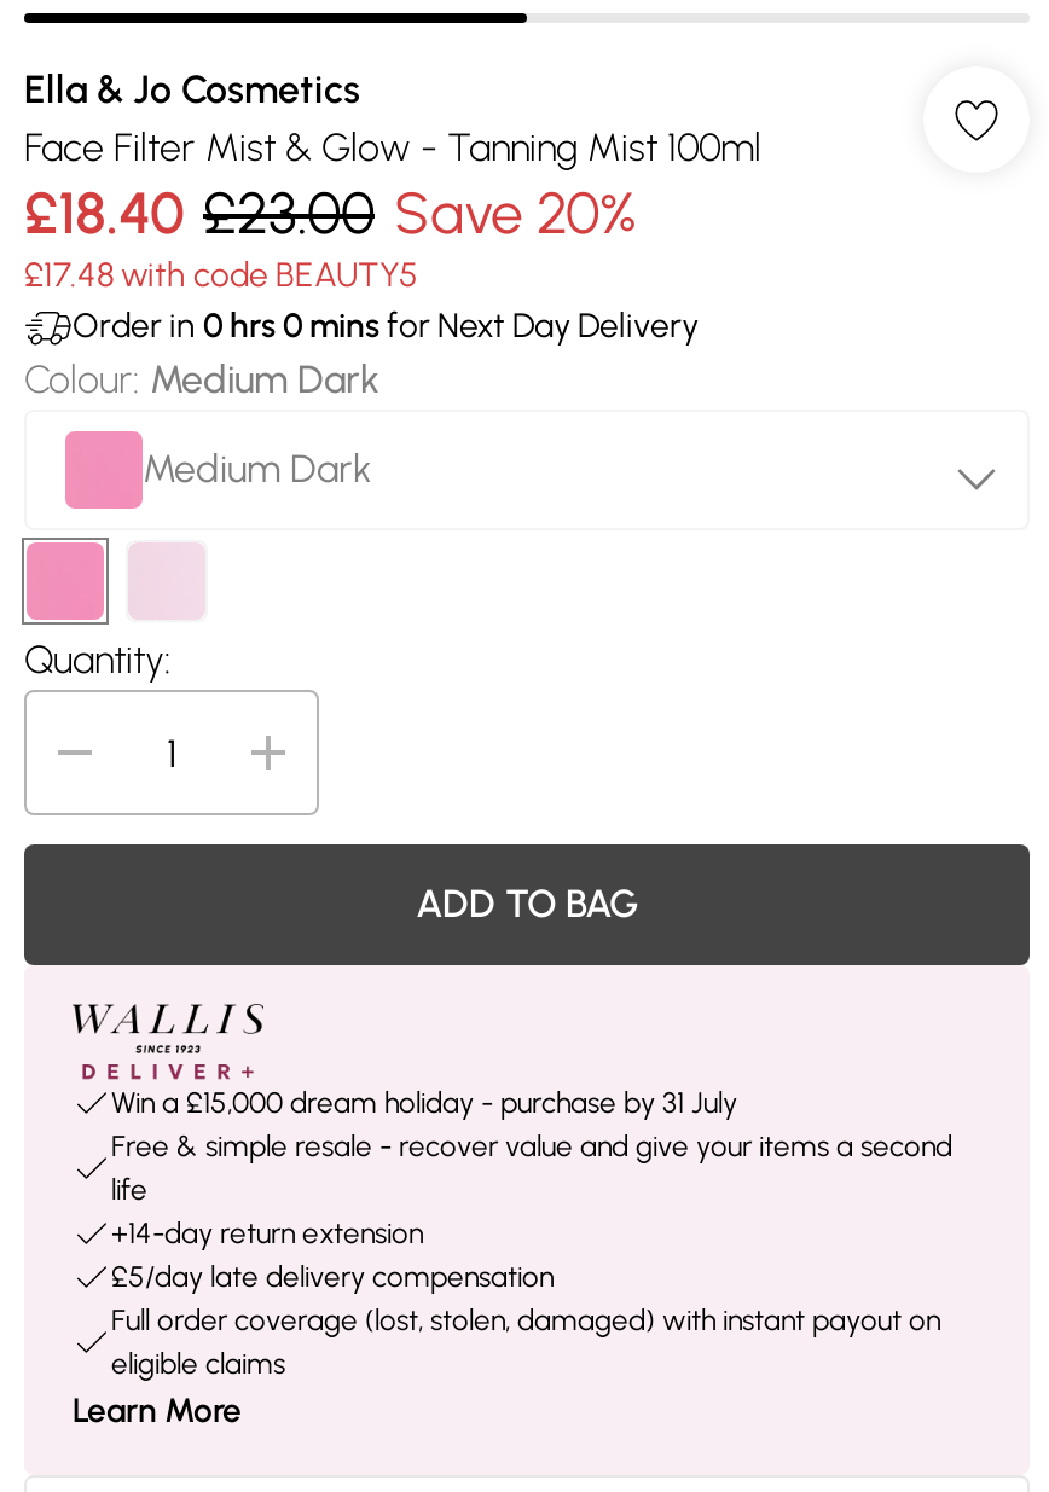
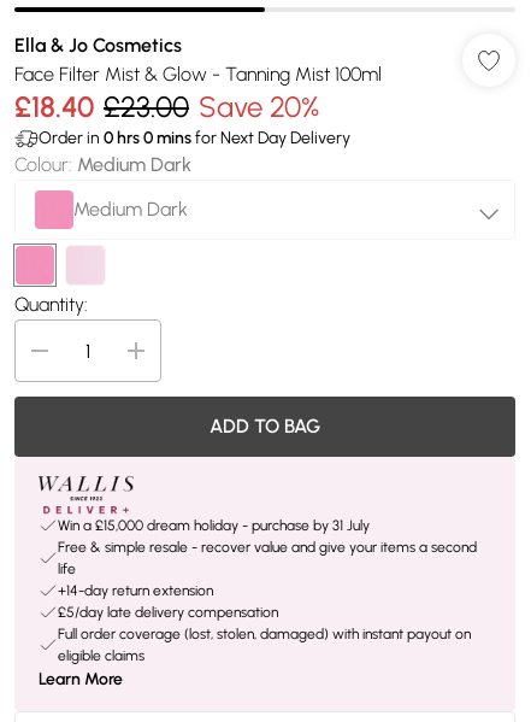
[24,255,418,296] £17.48 with code BEAUTY5 -> none

